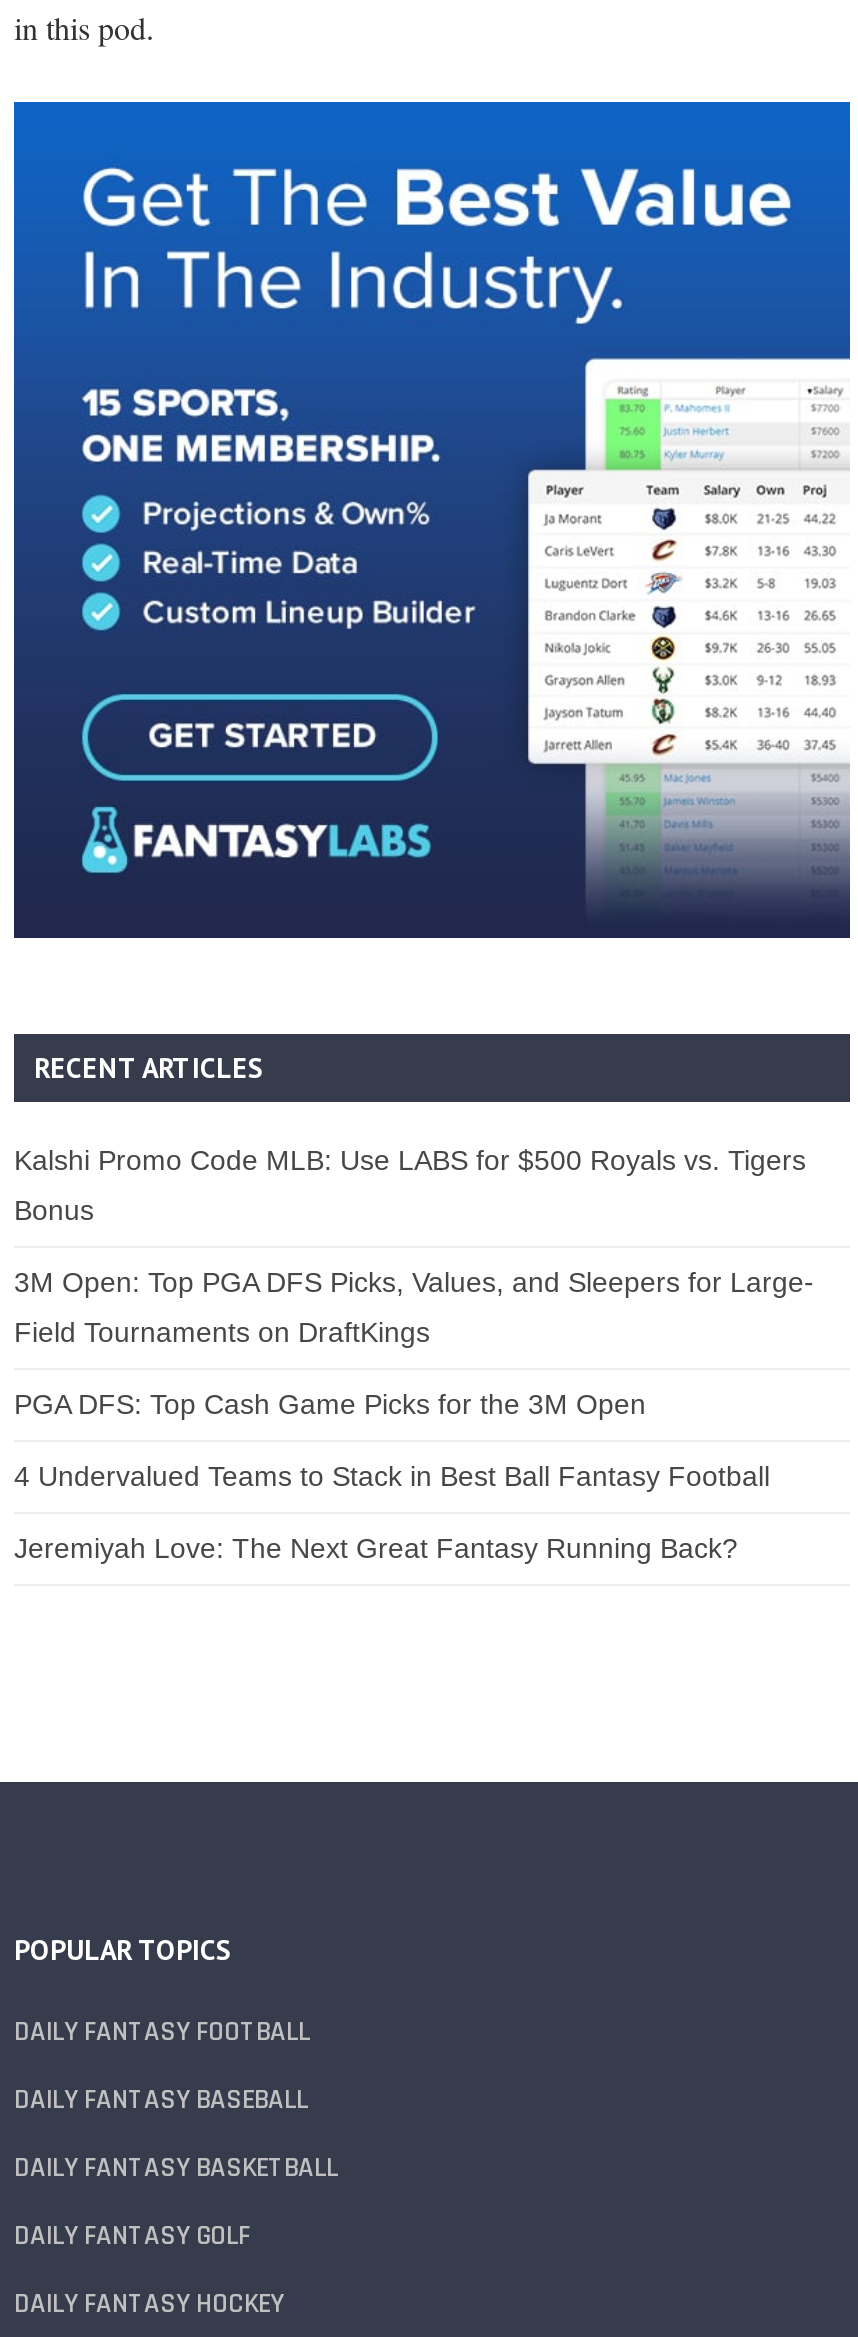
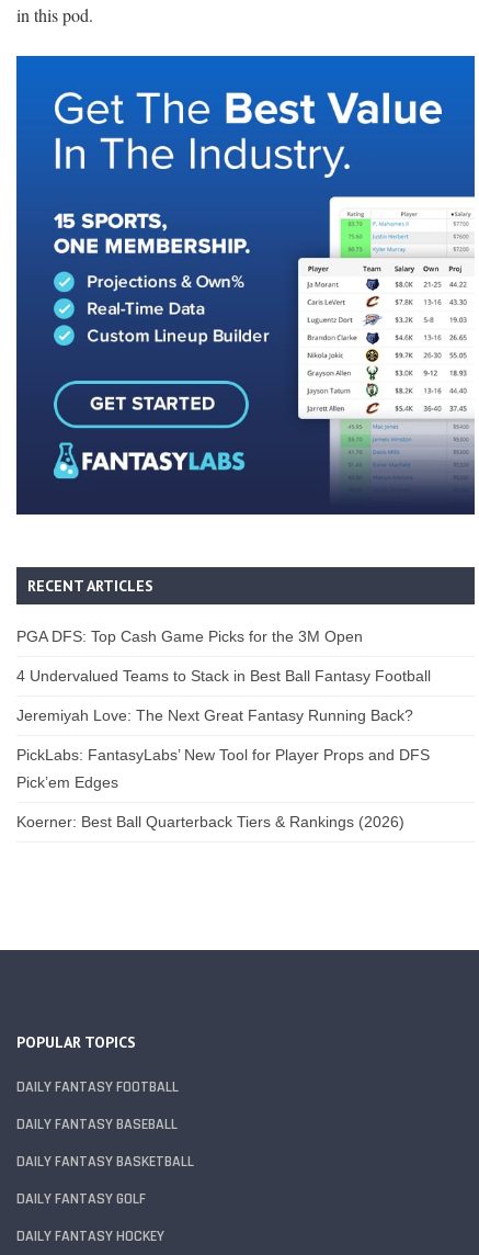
[14,1143,814,1347] Kalshi Promo Code MLB: Use LABS for $500 Royals vs. Tigers | Bonus | 3M Open: Top PGA DFS Picks, Values, and Sleepers for Large- | Field Tournaments on DraftKings -> none
moved [14,1387,770,1563] -> [16,627,431,724]: PGA DFS: Top Cash Game Picks for the 3M Open | 4 Undervalued Teams to Stack in Best Ball Fantasy Football | Jeremiyah Love: The Next Great Fantasy Running Back?
none -> [16,746,430,830] PickLabs: FantasyLabs’ New Tool for Player Props and DFS | Pick’em Edges | Koerner: Best Ball Quarterback Tiers & Rankings (2026)

